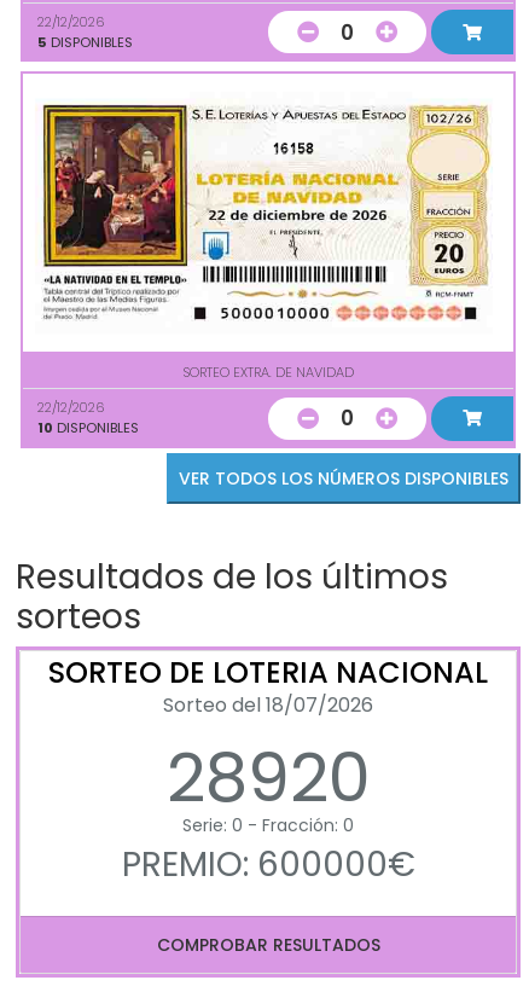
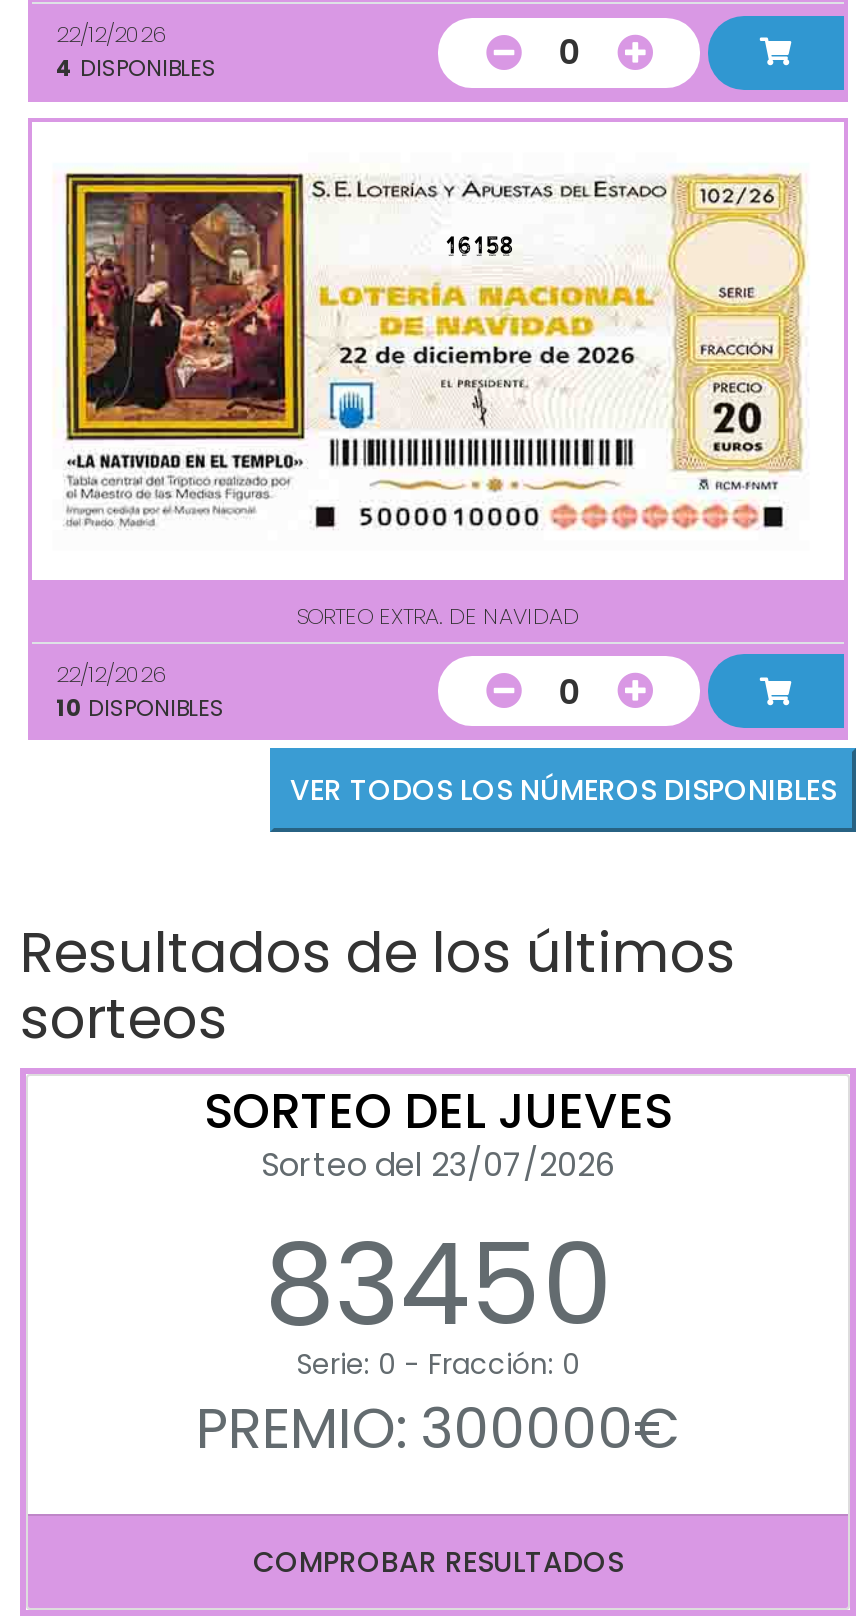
[37,32,133,52] 5 DISPONIBLES -> [56,52,216,84] 4 DISPONIBLES
[48,652,488,825] SORTEO DE LOTERIA NACIONAL | Sorteo del 18/07/2026 | 28920 -> [204,1079,672,1365] SORTEO DEL JUEVES | Sorteo del 23/07/2026 | 83450
[121,841,415,888] PREMIO: 600000€ -> [196,1391,680,1469] PREMIO: 300000€

